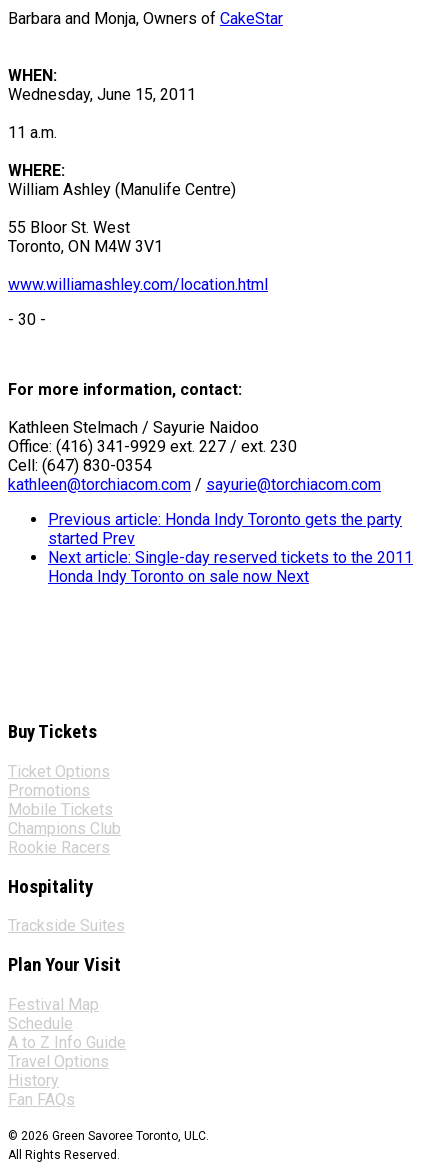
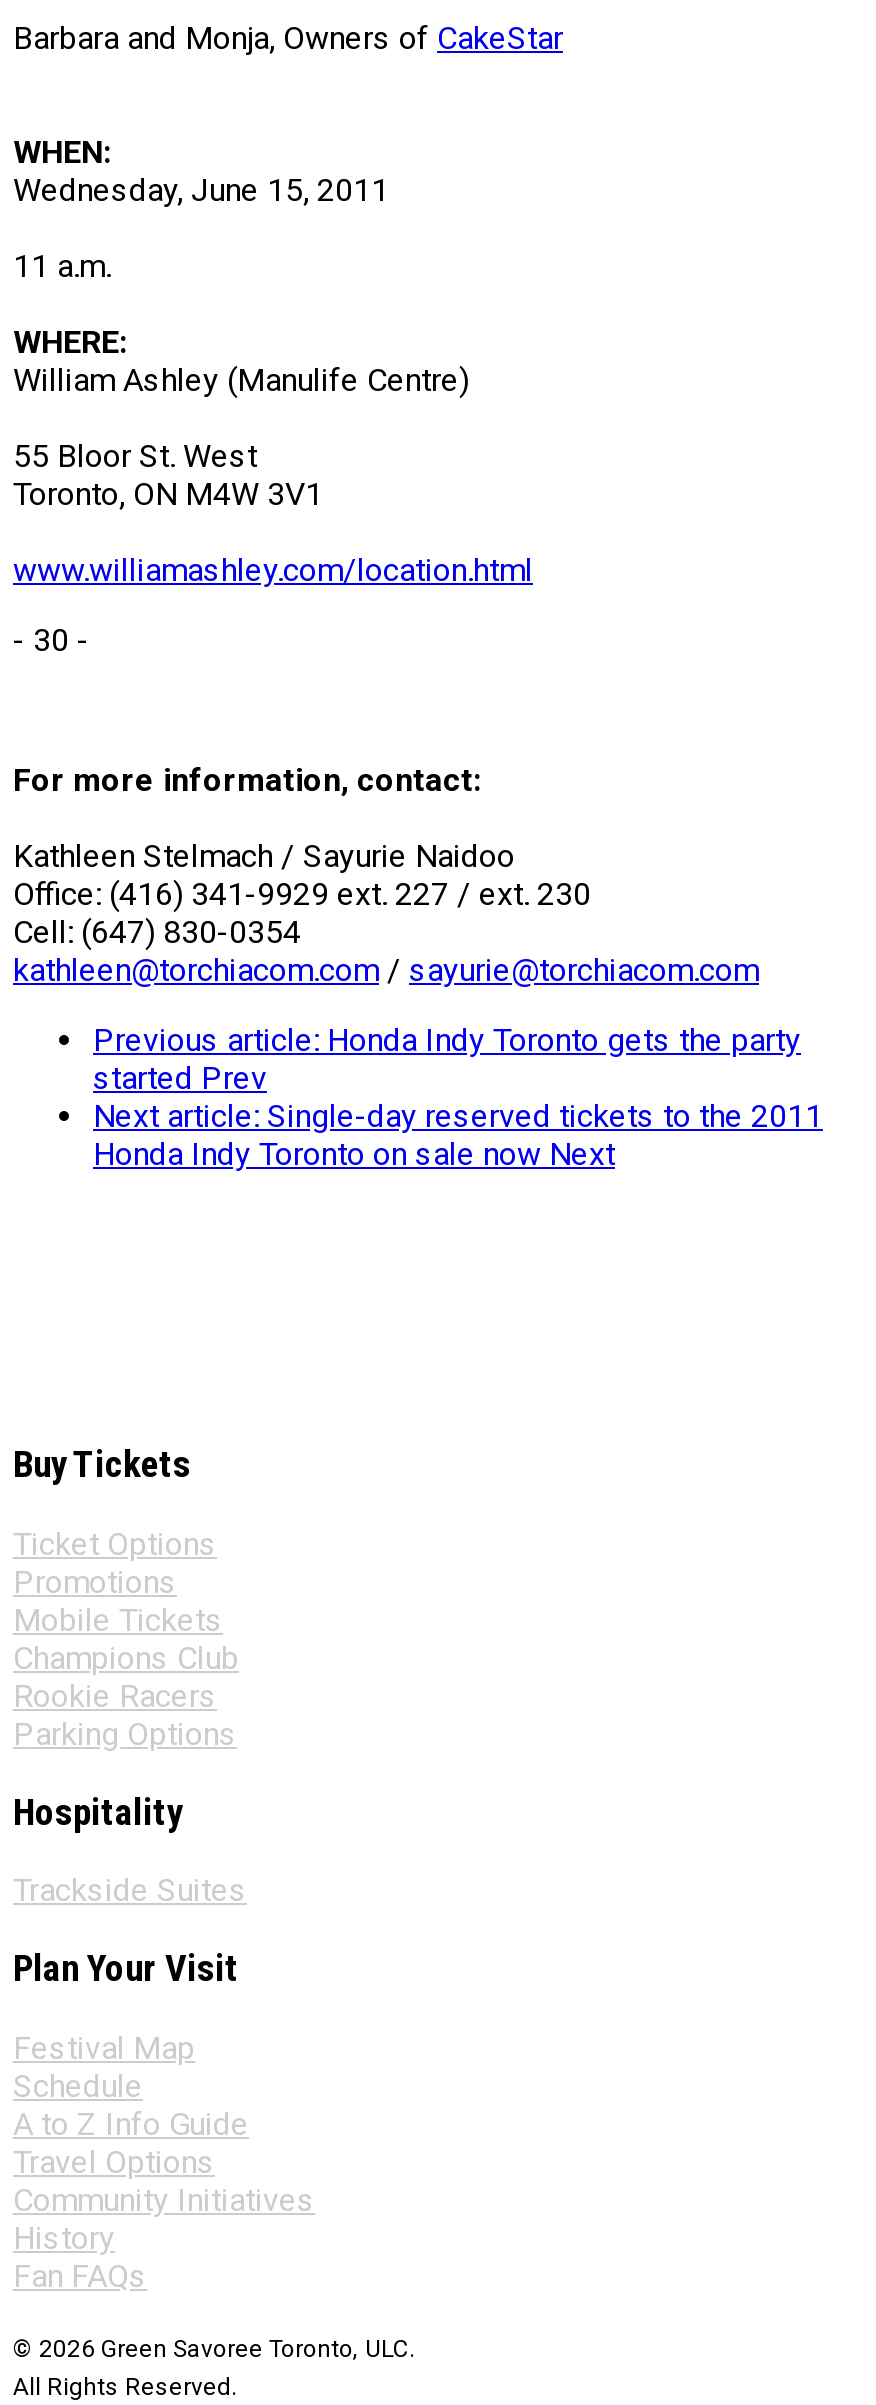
none -> [13,1715,237,1753] Parking Options
none -> [13,2180,315,2218] Community Initiatives

